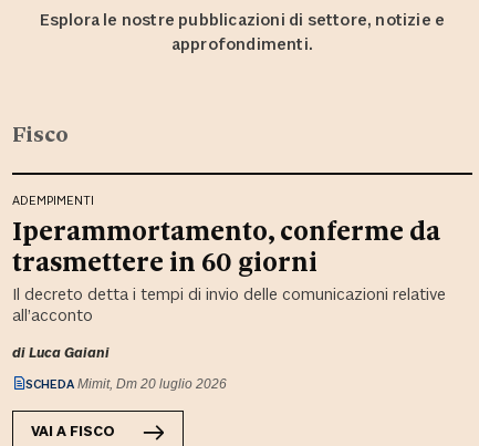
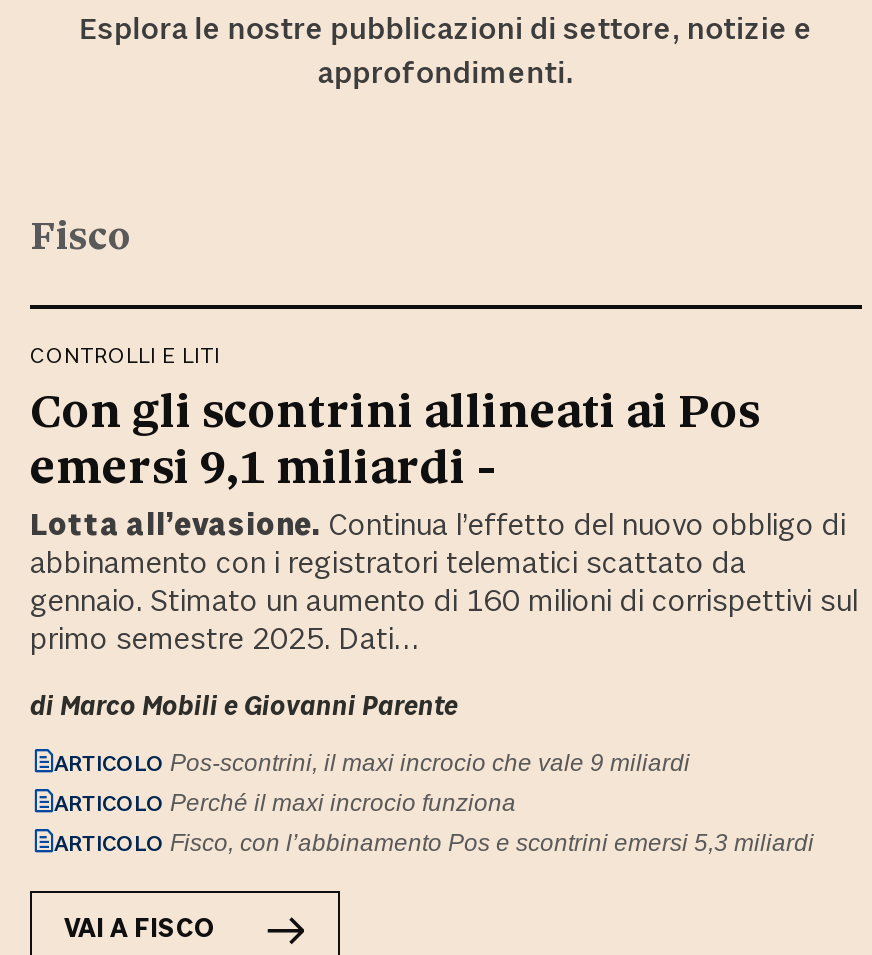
[12,192,446,327] ADEMPIMENTI | Iperammortamento, conferme da | trasmettere in 60 giorni | Il decreto detta i tempi di invio delle comunicazioni relative | all’acconto -> [30,340,858,659] CONTROLLI E LITI | Con gli scontrini allineati ai Pos | emersi 9,1 miliardi - | Lotta all’evasione. Continua l’effetto del nuovo obbligo di | abbinamento con i registratori telematici scattato da | gennaio. Stimato un aumento di 160 milioni di corrispettivi sul | primo semestre 2025. Dati…
[12,344,110,362] di Luca Gaiani -> [30,691,458,723] di Marco Mobili e Giovanni Parente
[25,376,227,393] SCHEDA Mimit, Dm 20 luglio 2026 -> [54,749,814,859] ARTICOLO Pos-scontrini, il maxi incrocio che vale 9 miliardi | ARTICOLO Perché il maxi incrocio funziona | ARTICOLO Fisco, con l’abbinamento Pos e scontrini emersi 5,3 miliardi

